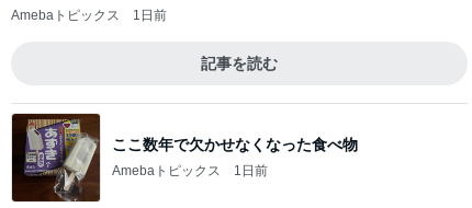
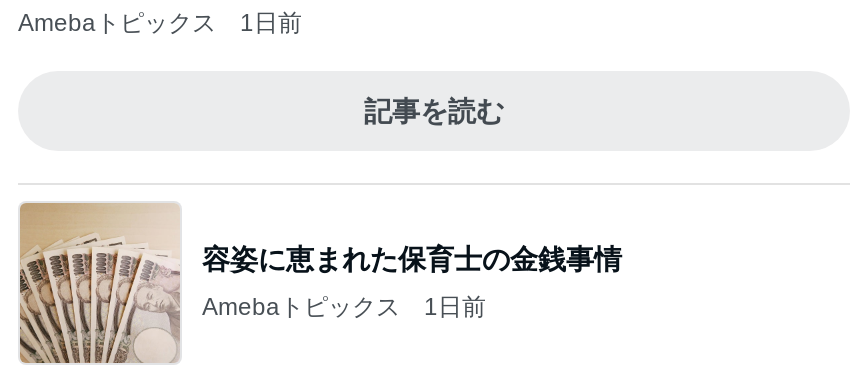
[11,113,358,203] [image] | ここ数年で欠かせなくなった食べ物 -> [18,201,622,365] [image] | 容姿に恵まれた保育士の金銭事情

